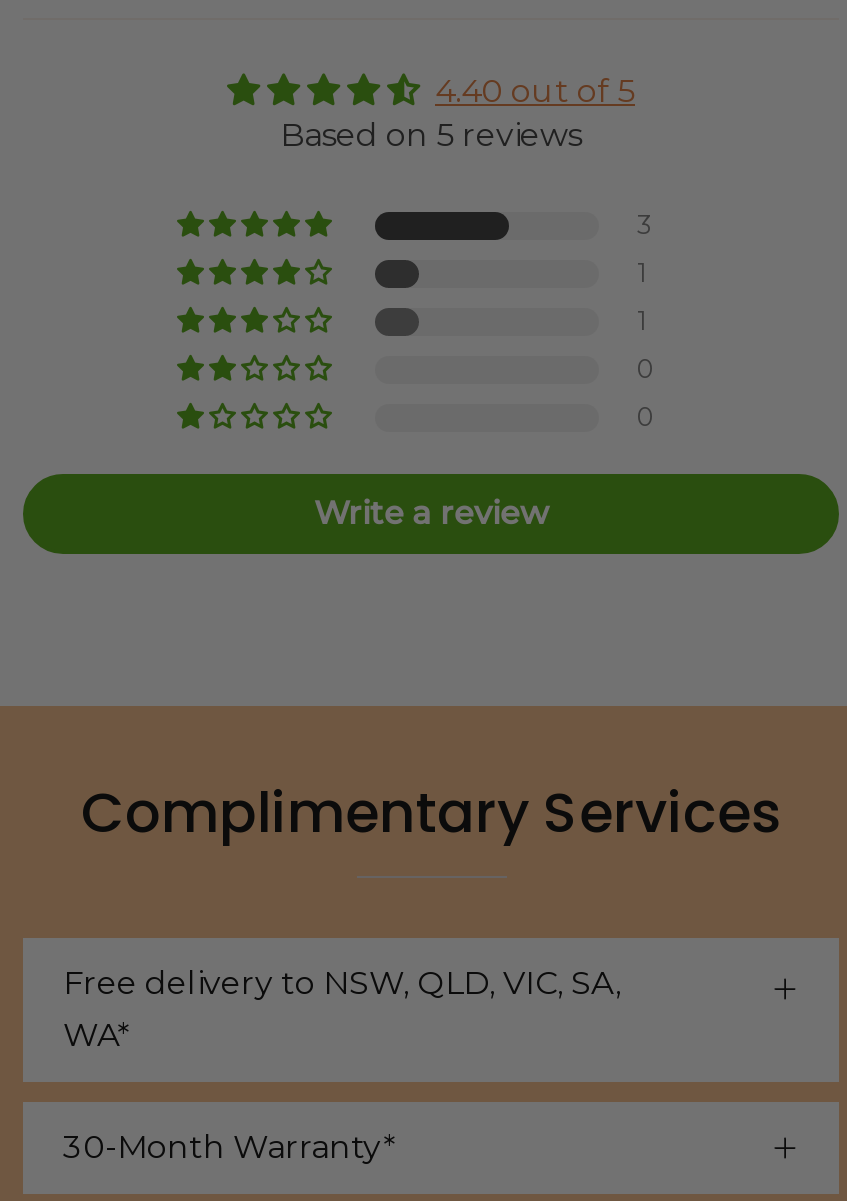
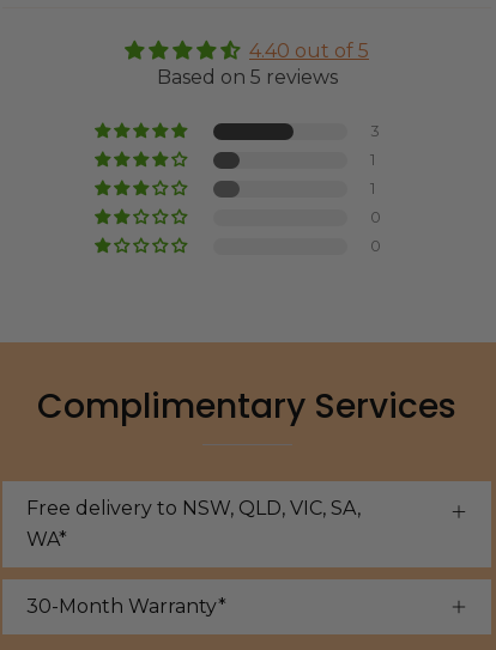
[314,494,548,532] Write a review -> none

